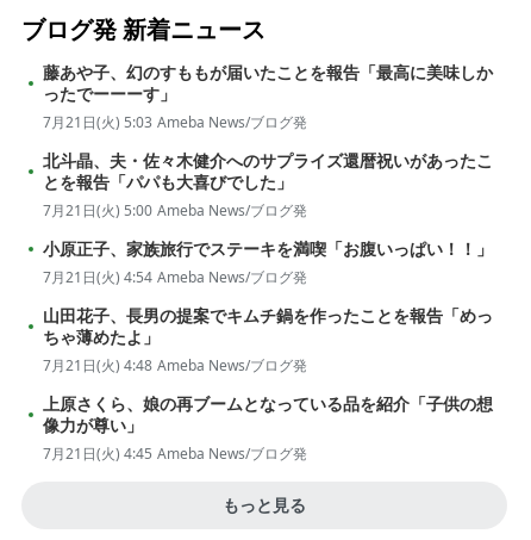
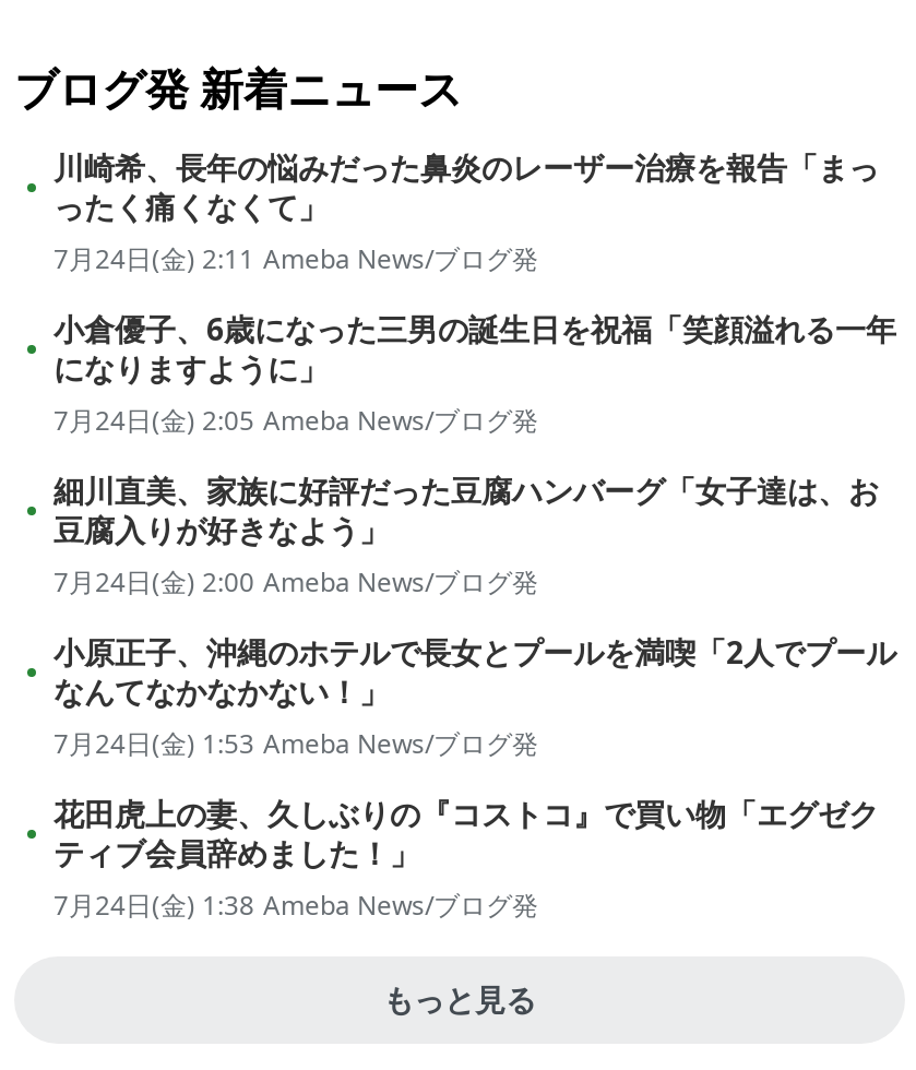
[43,61,493,132] 藤あや子、幻のすももが届いたことを報告「最高に美味しか | ったでーーーす」 | 7月21日(火) 5:03 Ameba News/ブログ発 -> [53,147,879,278] 川崎希、長年の悩みだった鼻炎のレーザー治療を報告「まっ | ったく痛くなくて」 | 7月24日(金) 2:11 Ameba News/ブログ発
[43,149,493,221] 北斗晶、夫・佐々木健介へのサプライズ還暦祝いがあったこ | とを報告「パパも大喜びでした」 | 7月21日(火) 5:00 Ameba News/ブログ発 -> [53,308,896,439] 小倉優子、6歳になった三男の誕生日を祝福「笑顔溢れる一年 | になりますように」 | 7月24日(金) 2:05 Ameba News/ブログ発
[43,237,493,287] 小原正子、家族旅行でステーキを満喫「お腹いっぱい！！」 | 7月21日(火) 4:54 Ameba News/ブログ発 -> [53,470,879,601] 細川直美、家族に好評だった豆腐ハンバーグ「女子達は、お | 豆腐入りが好きなよう」 | 7月24日(金) 2:00 Ameba News/ブログ発
[43,304,493,376] 山田花子、長男の提案でキムチ鍋を作ったことを報告「めっ | ちゃ薄めたよ」 | 7月21日(火) 4:48 Ameba News/ブログ発 -> [53,631,896,762] 小原正子、沖縄のホテルで長女とプールを満喫「2人でプール | なんてなかなかない！」 | 7月24日(金) 1:53 Ameba News/ブログ発
[43,392,493,464] 上原さくら、娘の再ブームとなっている品を紹介「子供の想 | 像力が尊い」 | 7月21日(火) 4:45 Ameba News/ブログ発 -> [53,793,879,924] 花田虎上の妻、久しぶりの『コストコ』で買い物「エグゼク | ティブ会員辞めました！」 | 7月24日(金) 1:38 Ameba News/ブログ発

